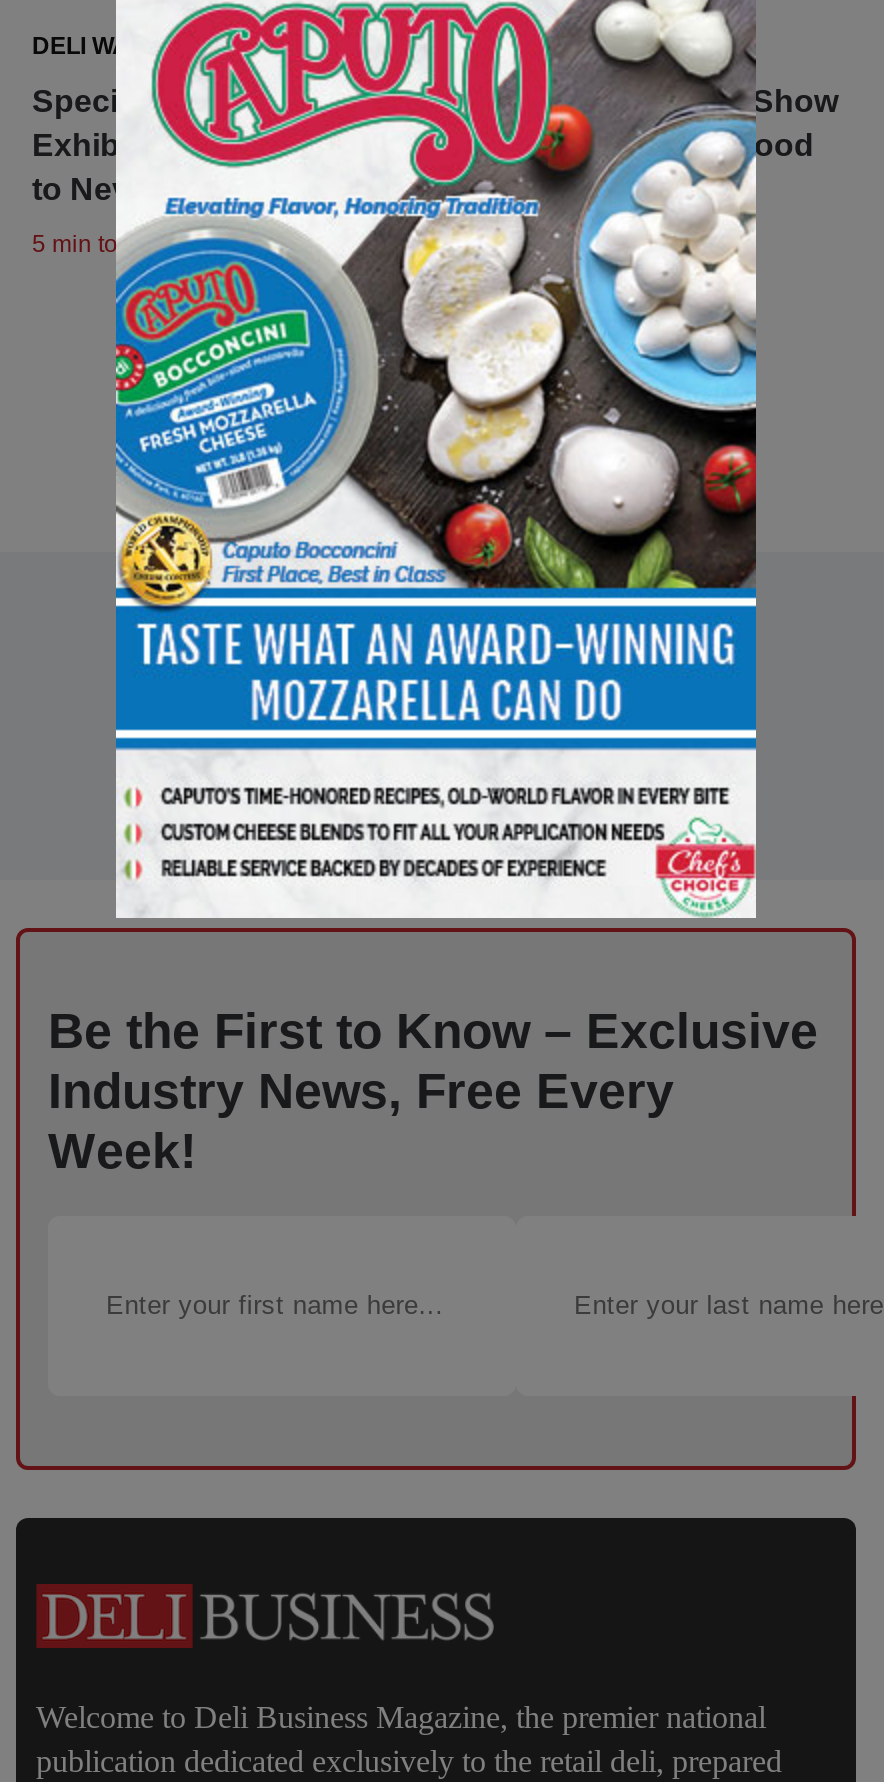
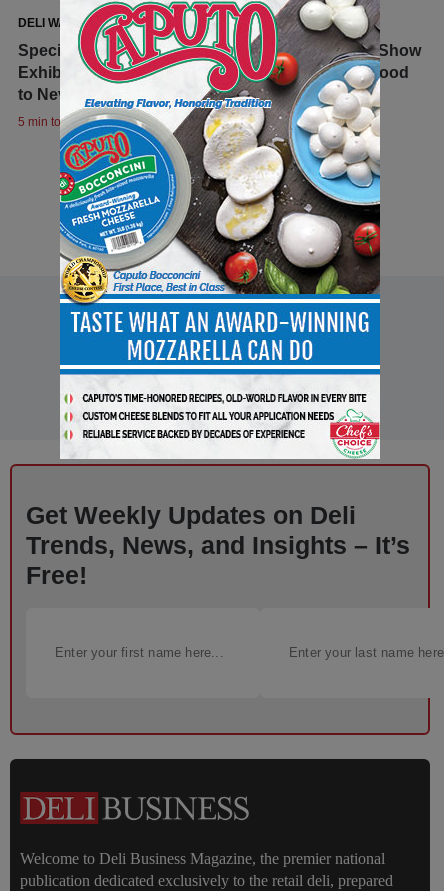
[48,1001,818,1177] Be the First to Know – Exclusive | Industry News, Free Every | Week! -> [26,500,410,588] Get Weekly Updates on Deli | Trends, News, and Insights – It’s | Free!

